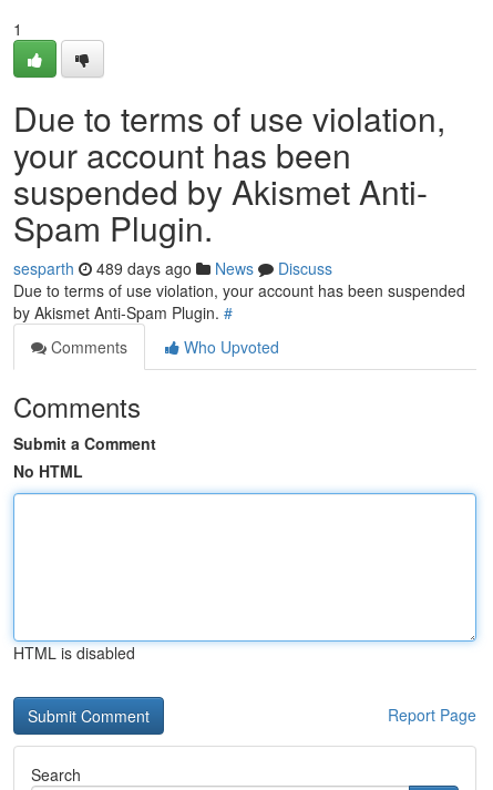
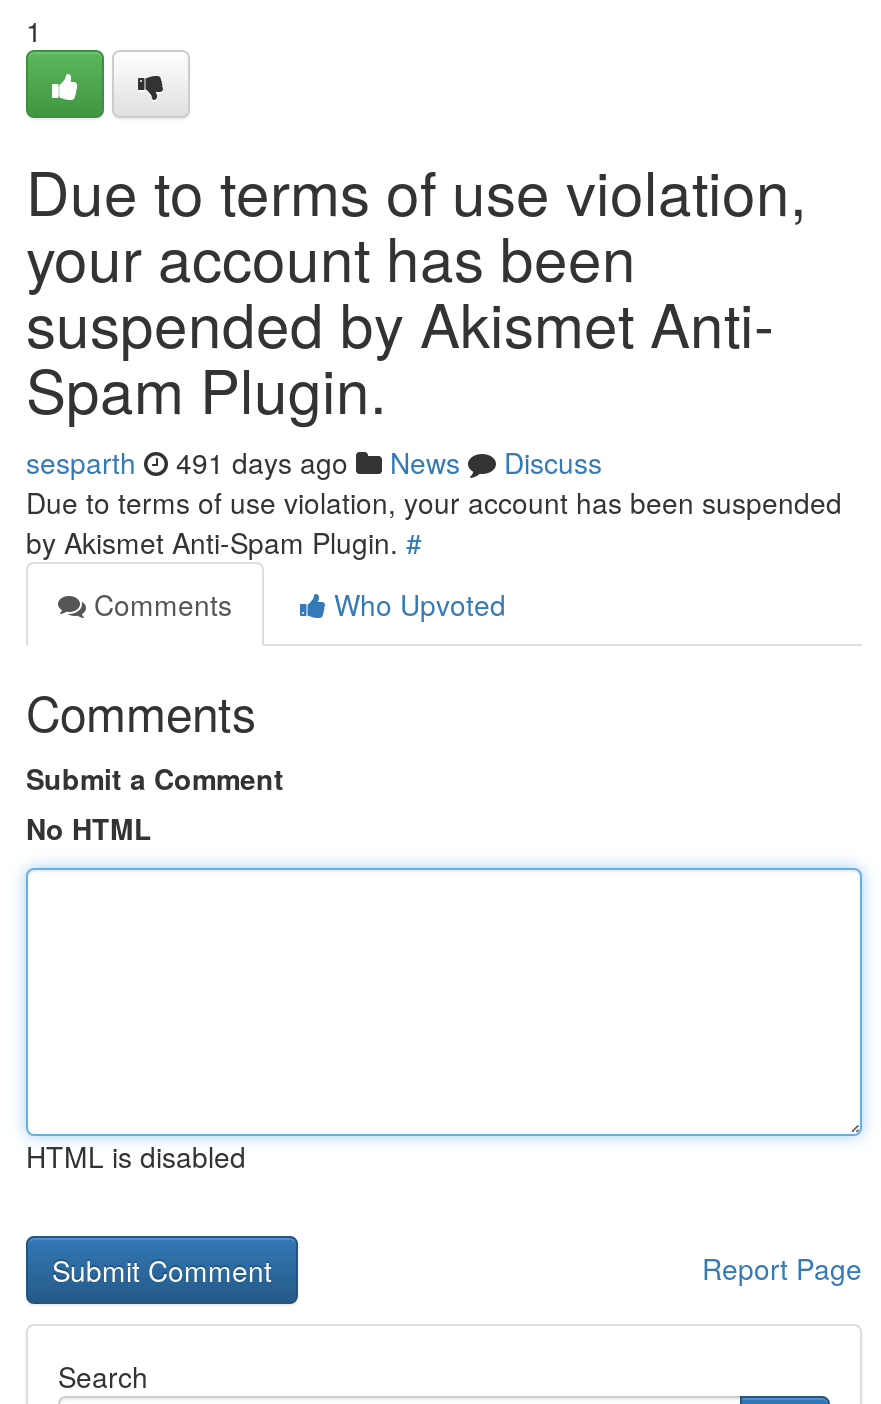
[13,257,332,279] sesparth 489 days ago News Discuss -> [26,442,602,482] sesparth 491 days ago News Discuss

